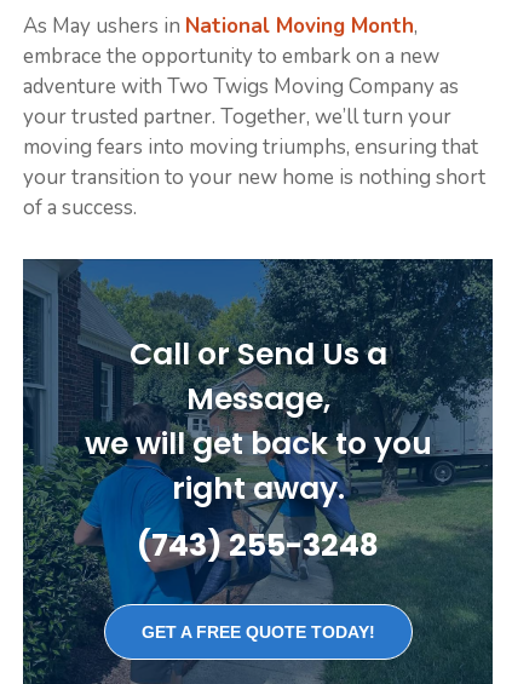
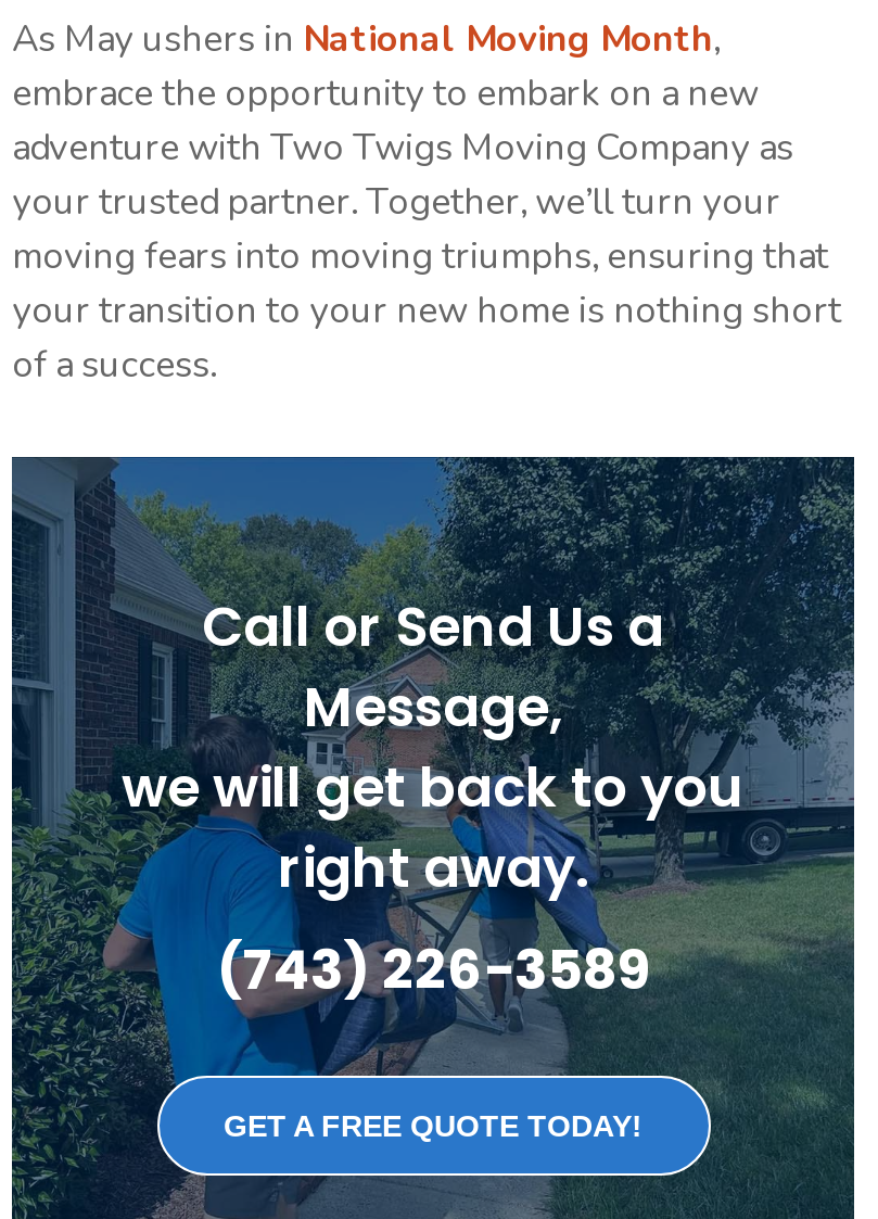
[137,524,379,566] (743) 255-3248 -> [217,932,649,1008] (743) 226-3589

